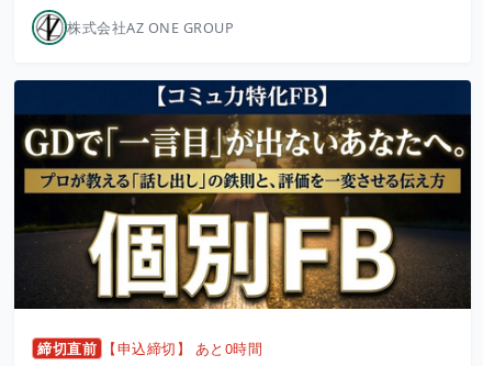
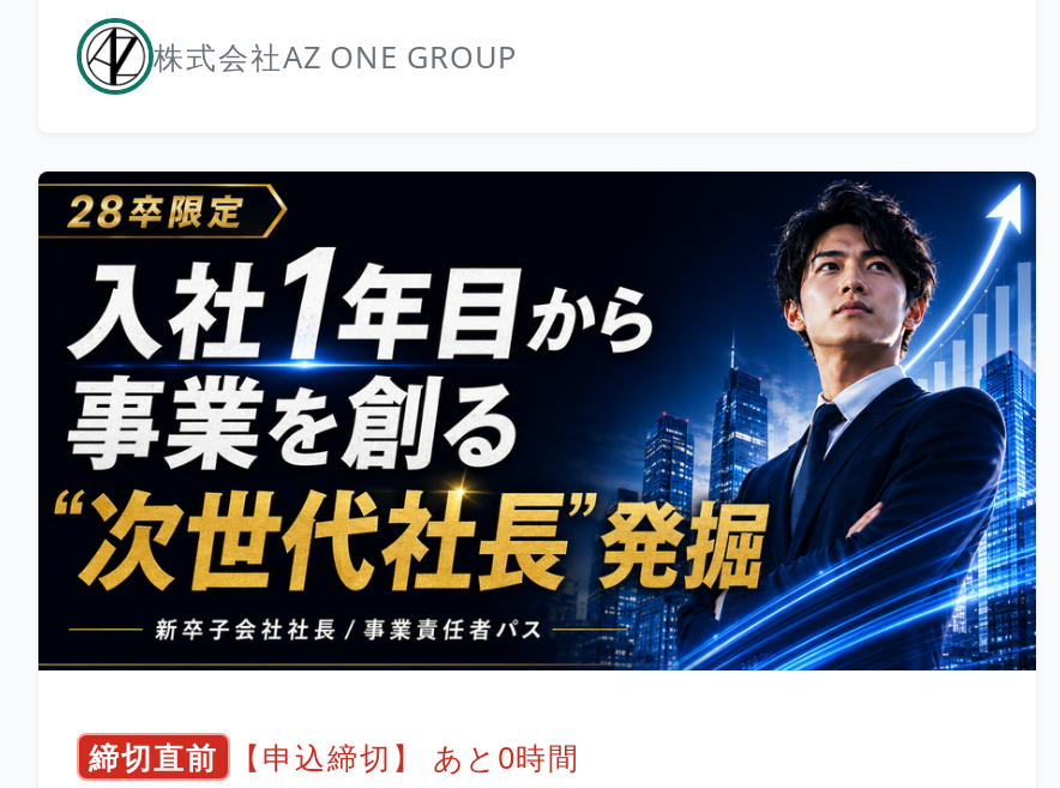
[14,80,472,310] [image] -> [38,172,1038,673] [image]

